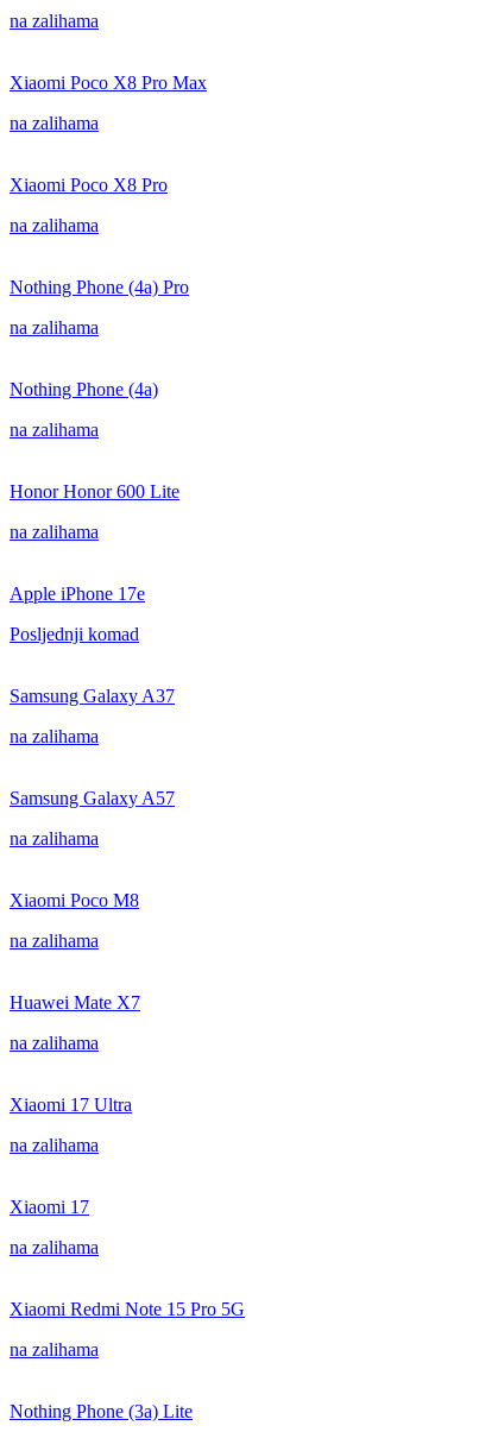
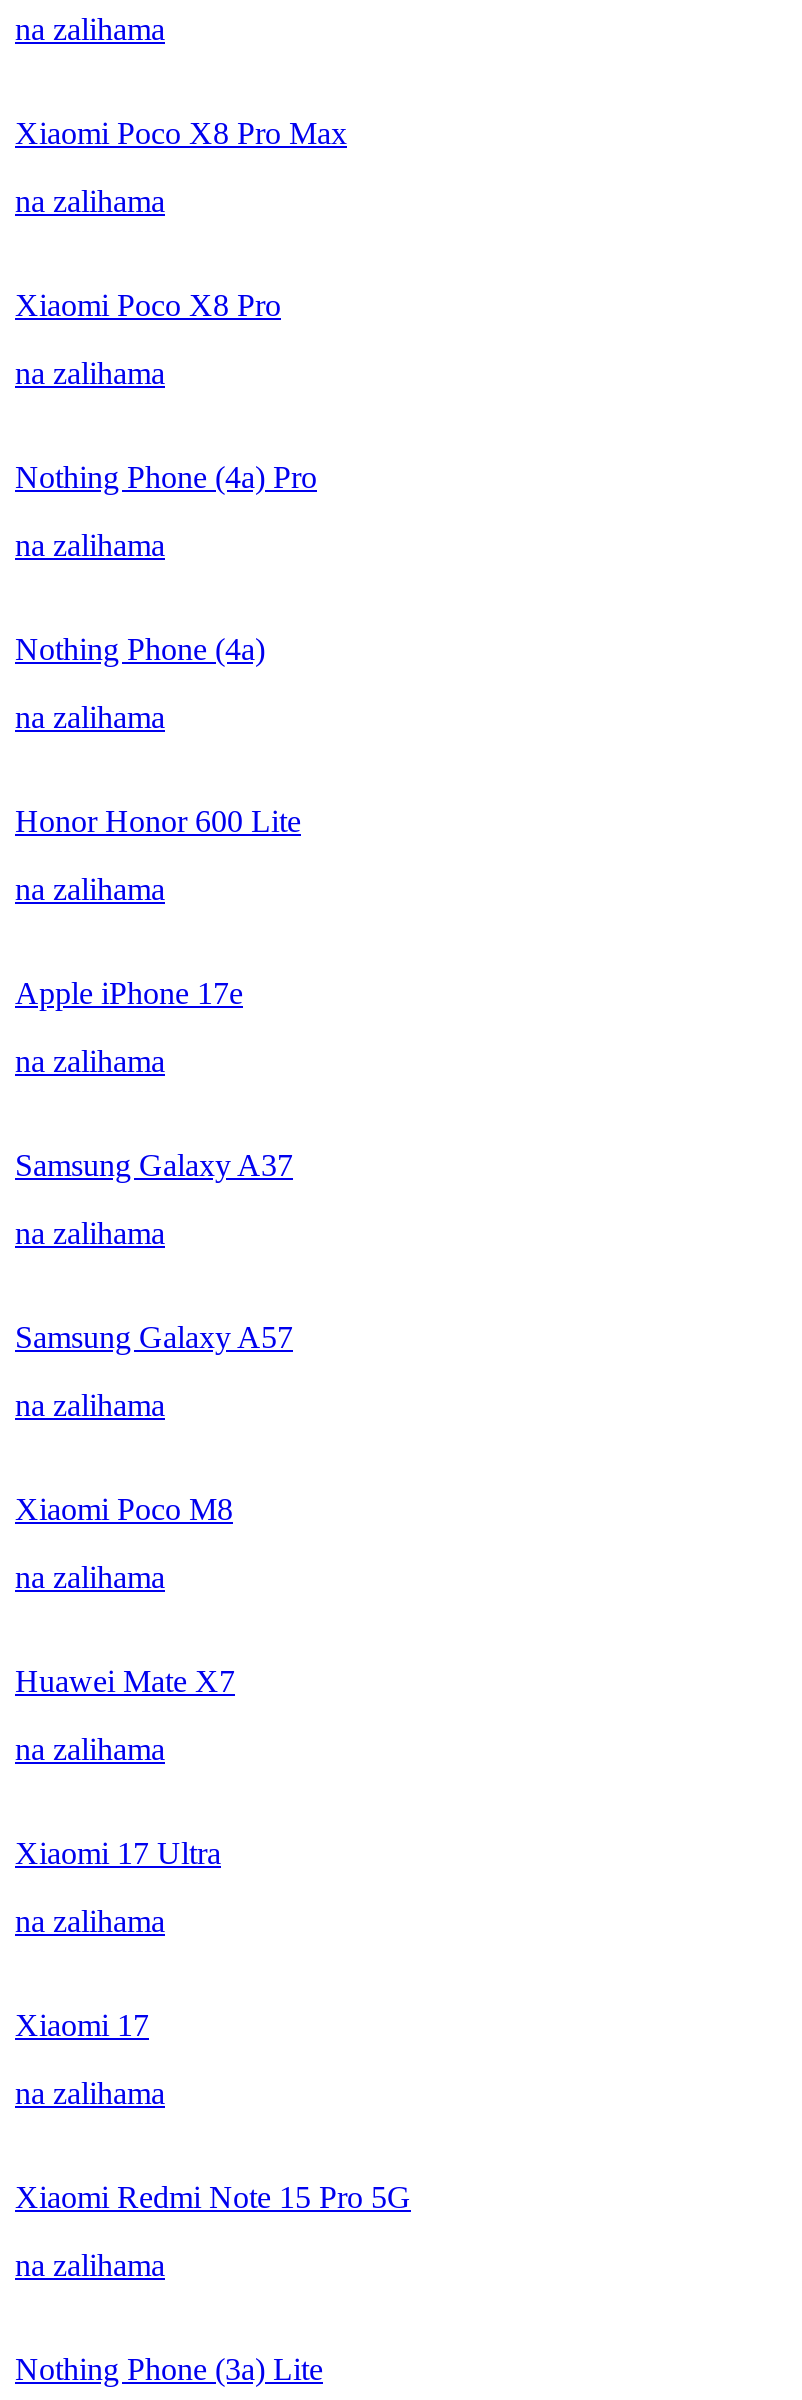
[10,624,139,644] Posljednji komad -> [15,1044,165,1078] na zalihama

